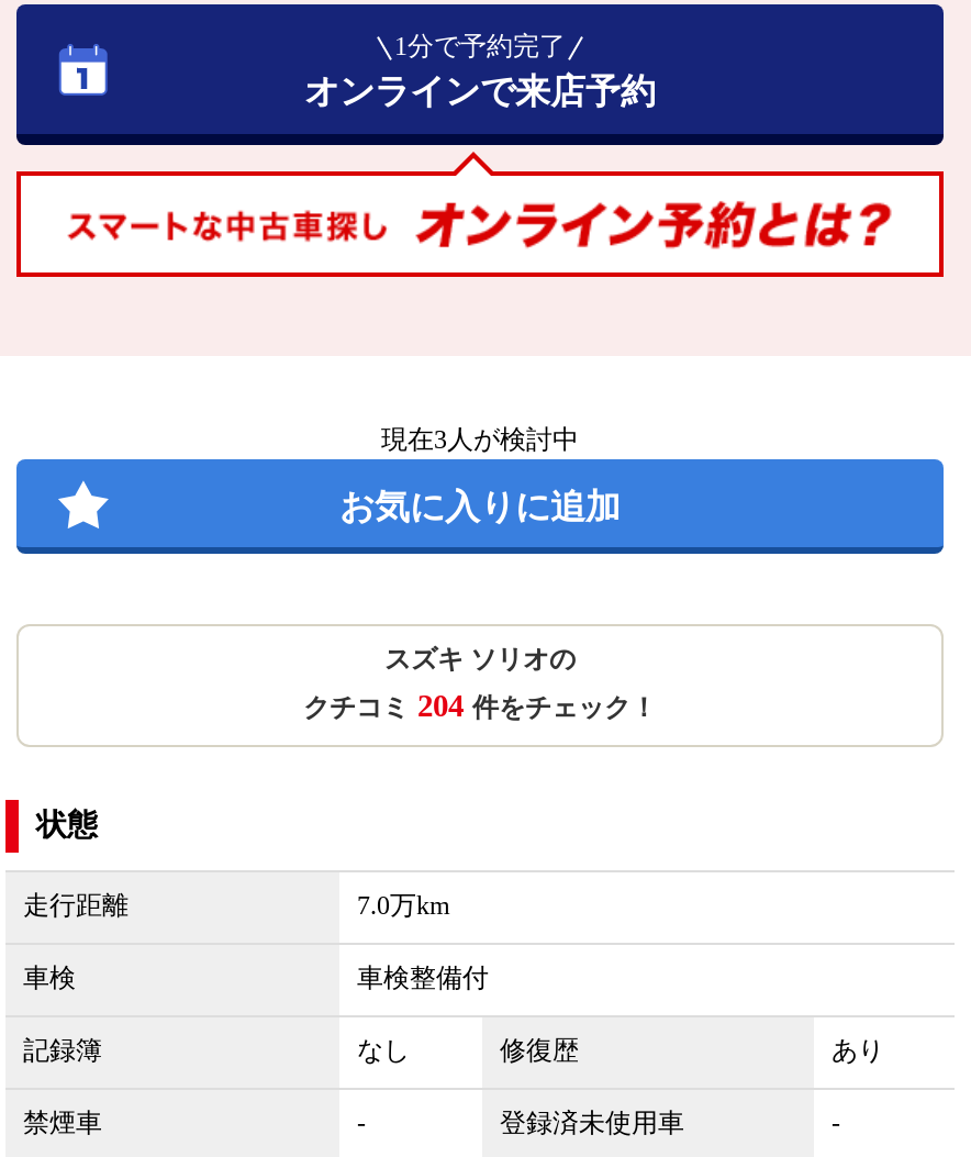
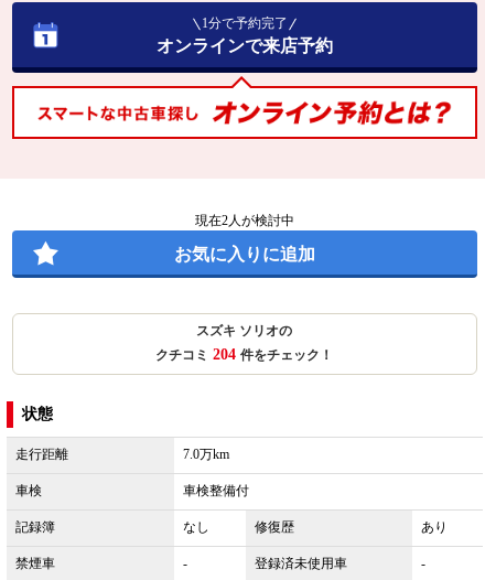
[381,423,579,454] 現在3人が検討中 -> [195,212,294,228] 現在2人が検討中

